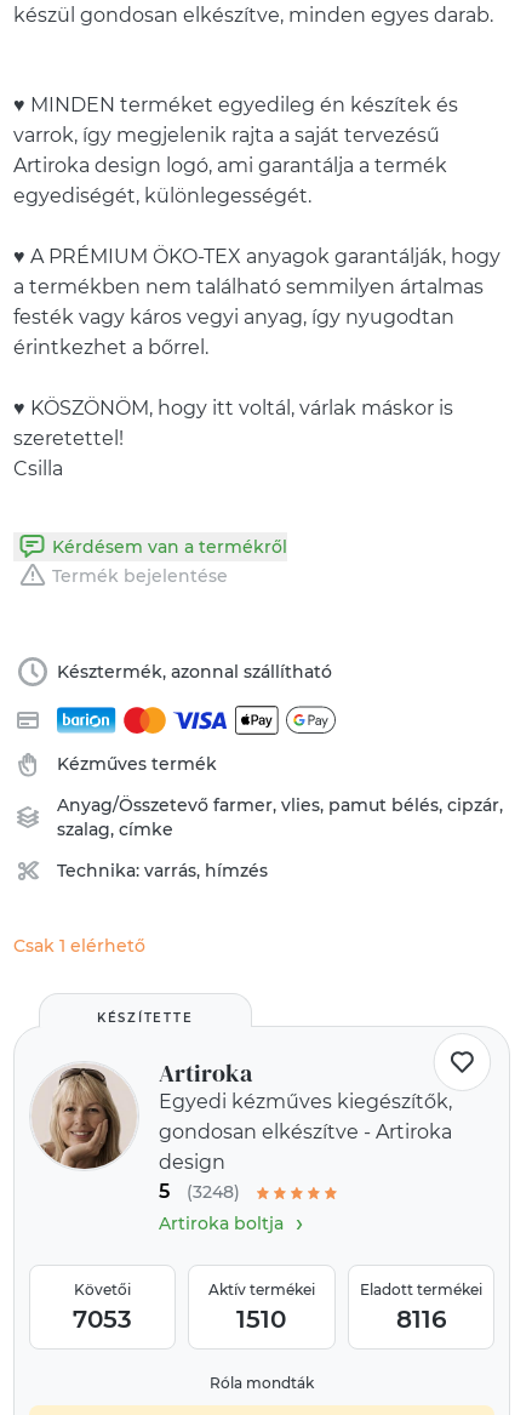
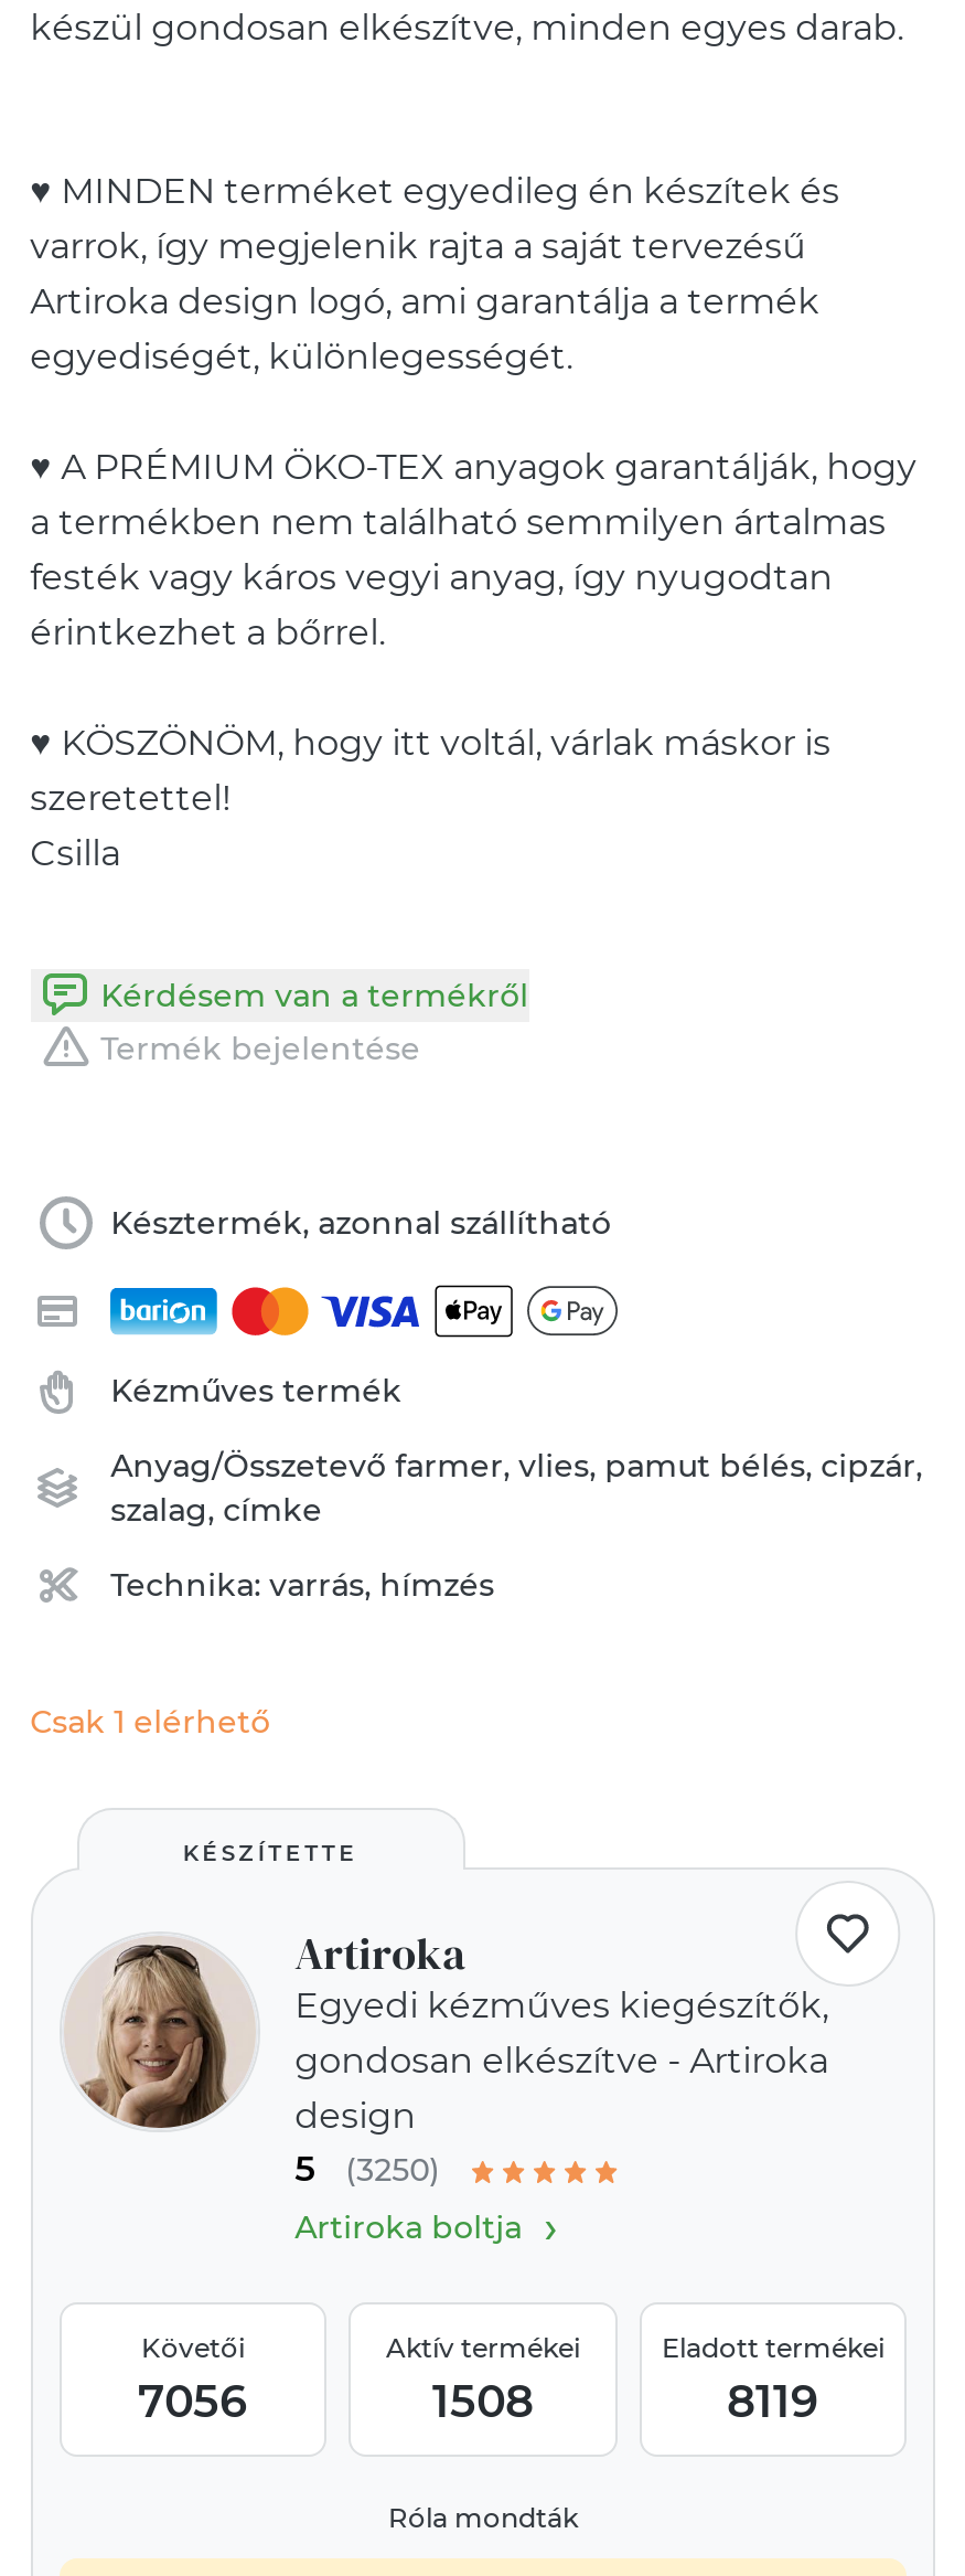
[158,1180,244,1203] 5 (3248) -> [295,2148,449,2190] 5 (3250)
[73,1305,132,1334] 7053 -> [138,2375,248,2428] 7056
[237,1305,287,1334] 1510 -> [432,2375,534,2428] 1508
[396,1305,447,1334] 8116 -> [727,2375,819,2428] 8119

